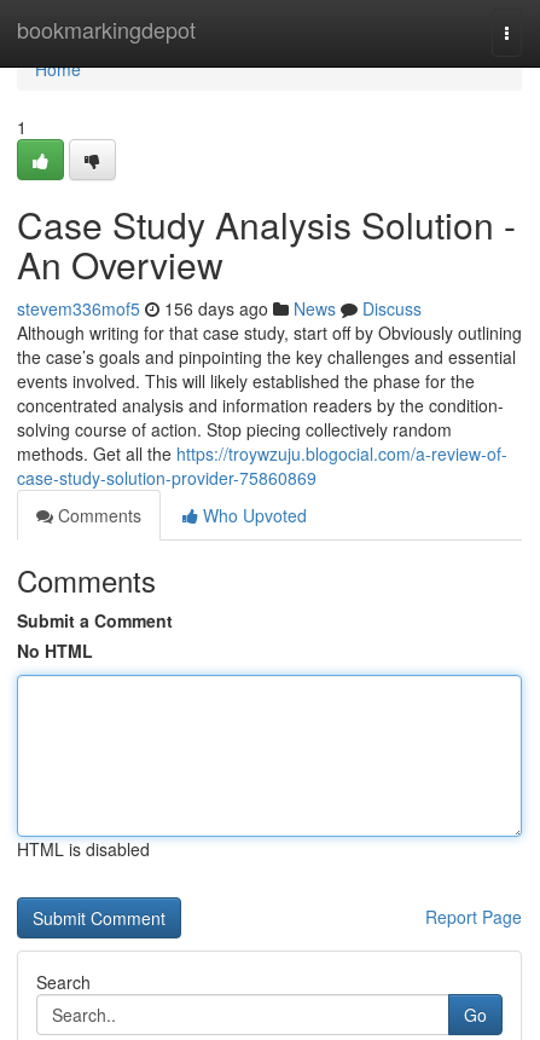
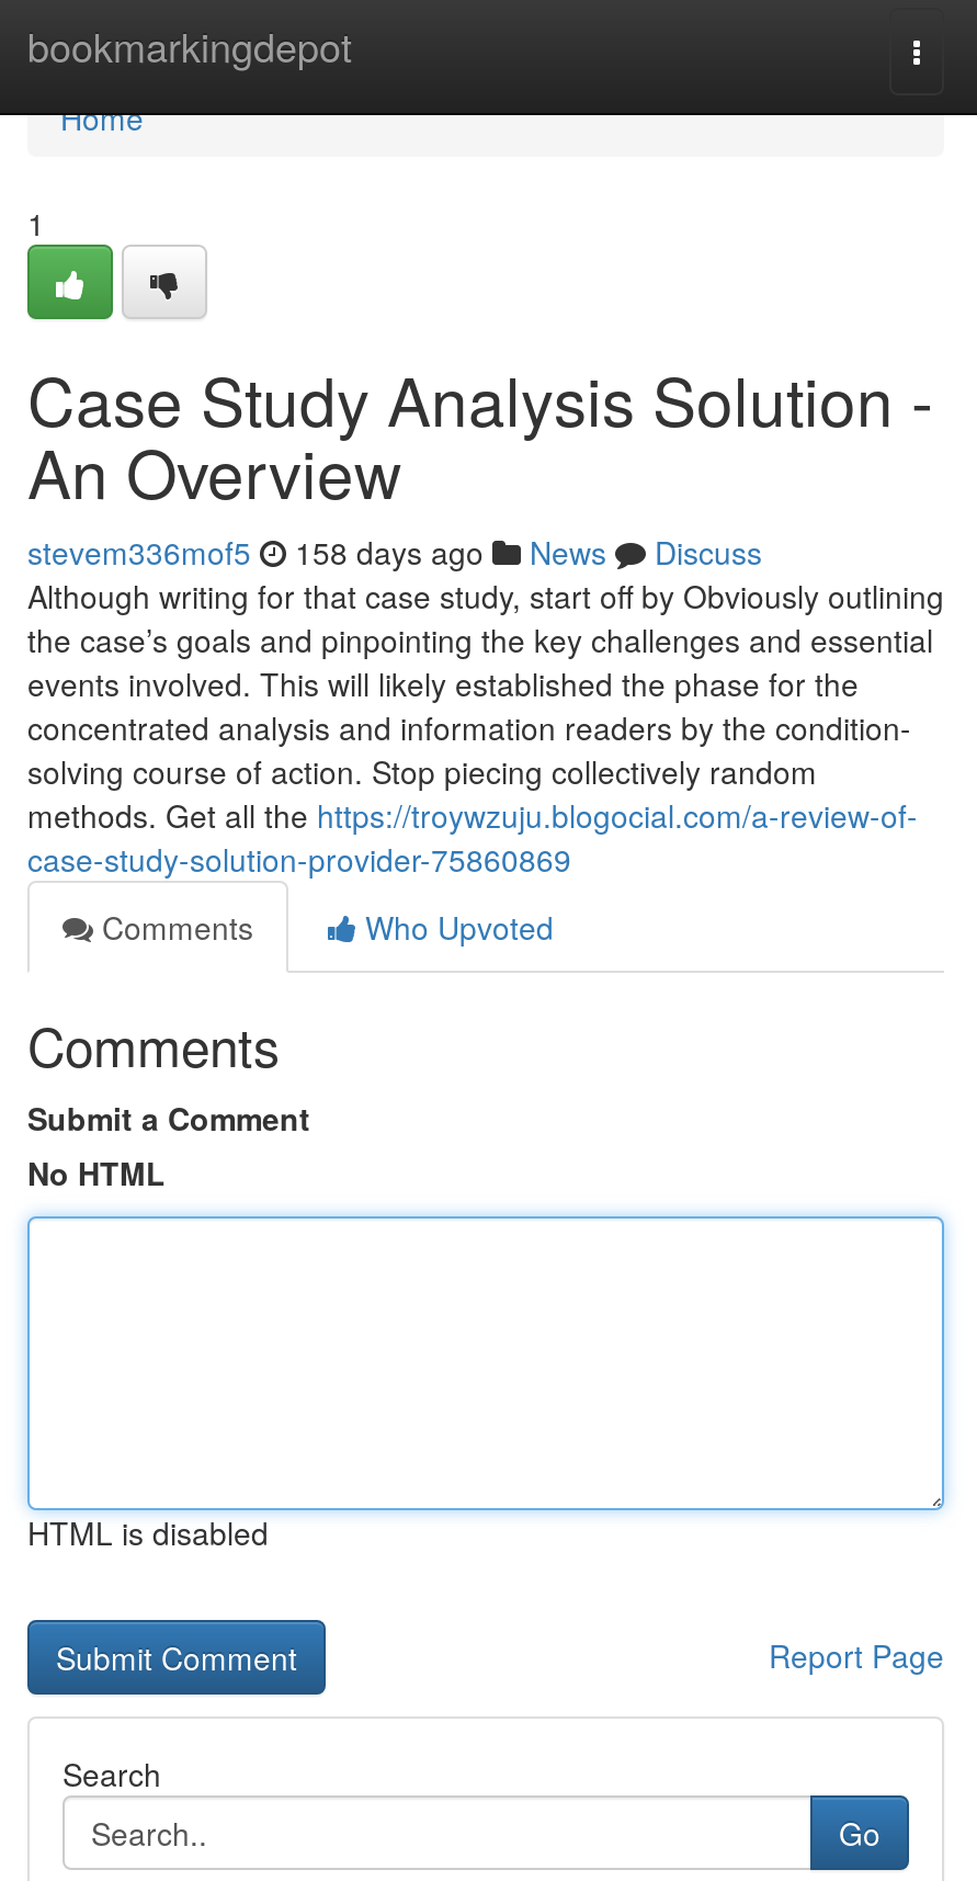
[17,296,422,320] stevem336mof5 156 days ago News Discuss -> [27,530,762,574] stevem336mof5 158 days ago News Discuss

